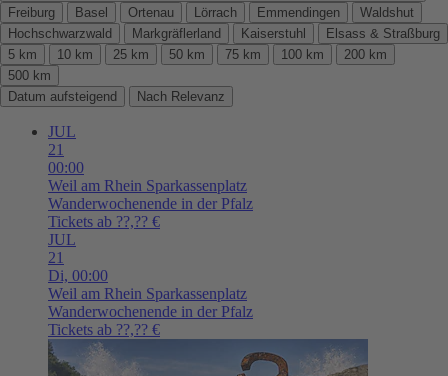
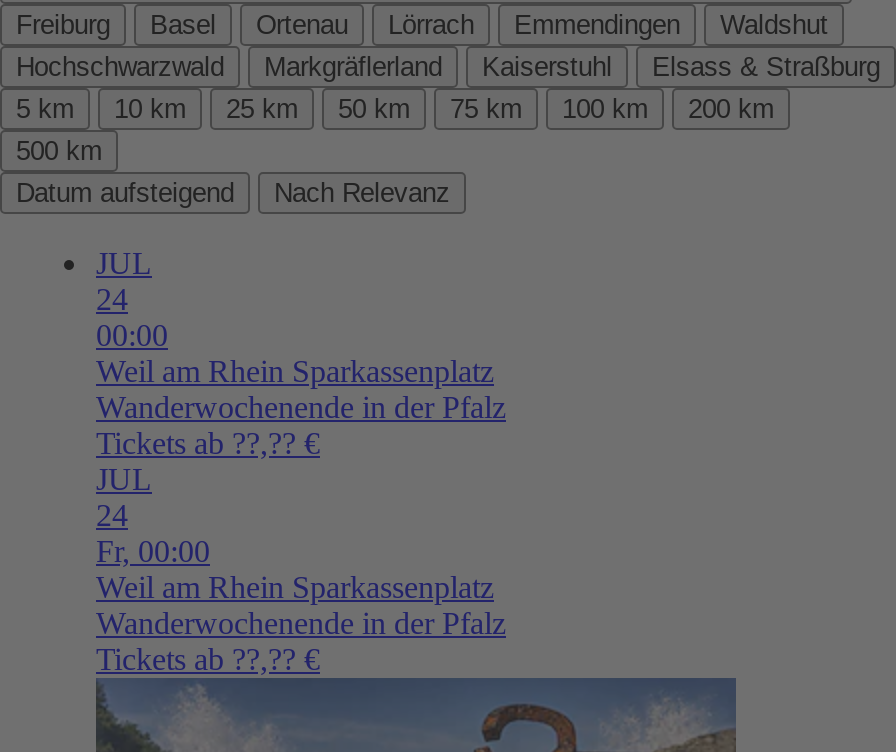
[48,141,64,158] 21 -> [96,282,128,316] 24
[48,249,108,284] 21 | Di, 00:00 -> [96,498,210,568] 24 | Fr, 00:00

